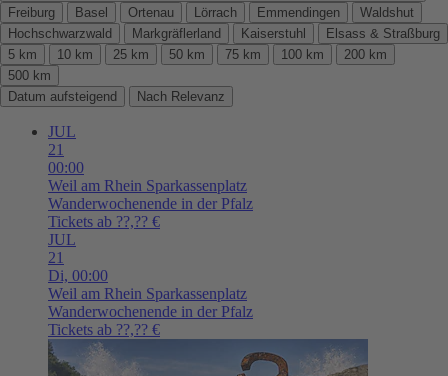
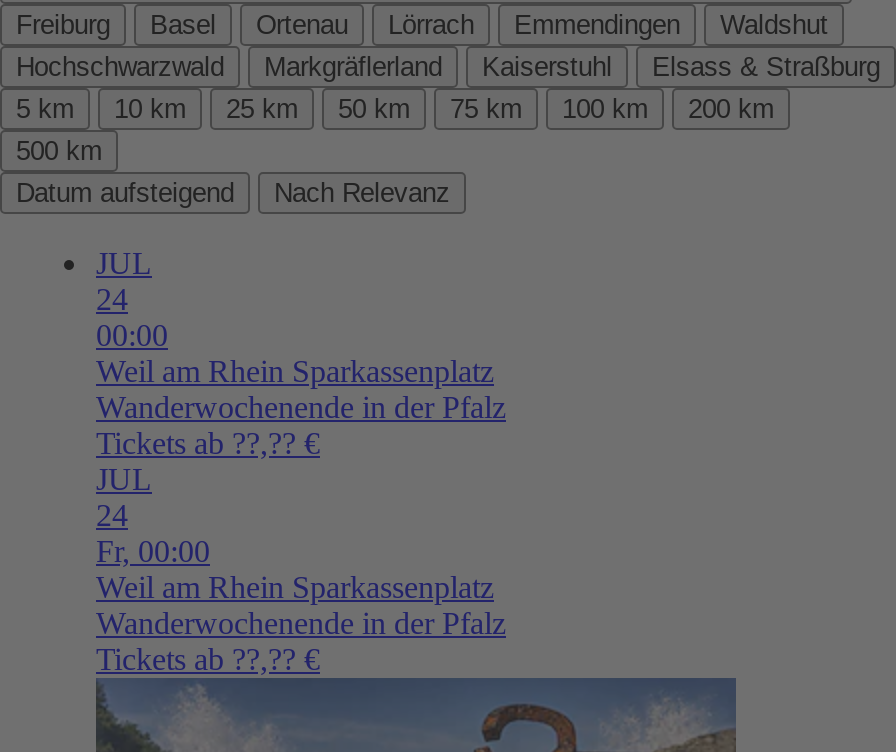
[48,141,64,158] 21 -> [96,282,128,316] 24
[48,249,108,284] 21 | Di, 00:00 -> [96,498,210,568] 24 | Fr, 00:00

